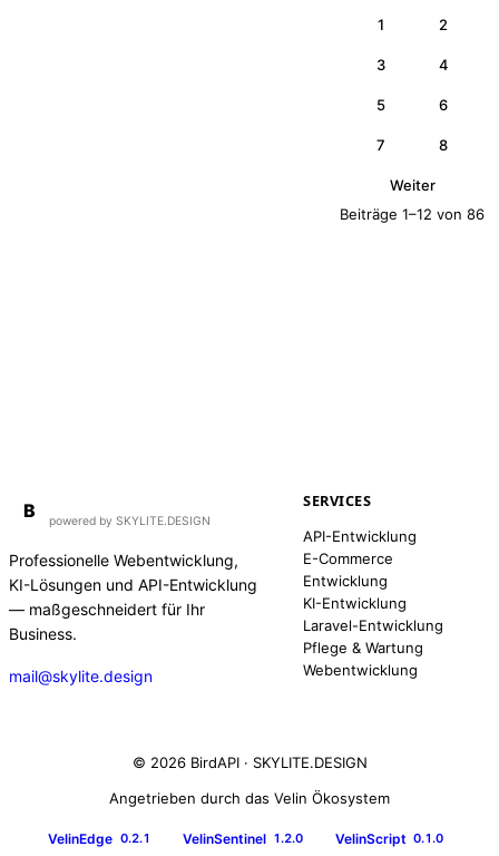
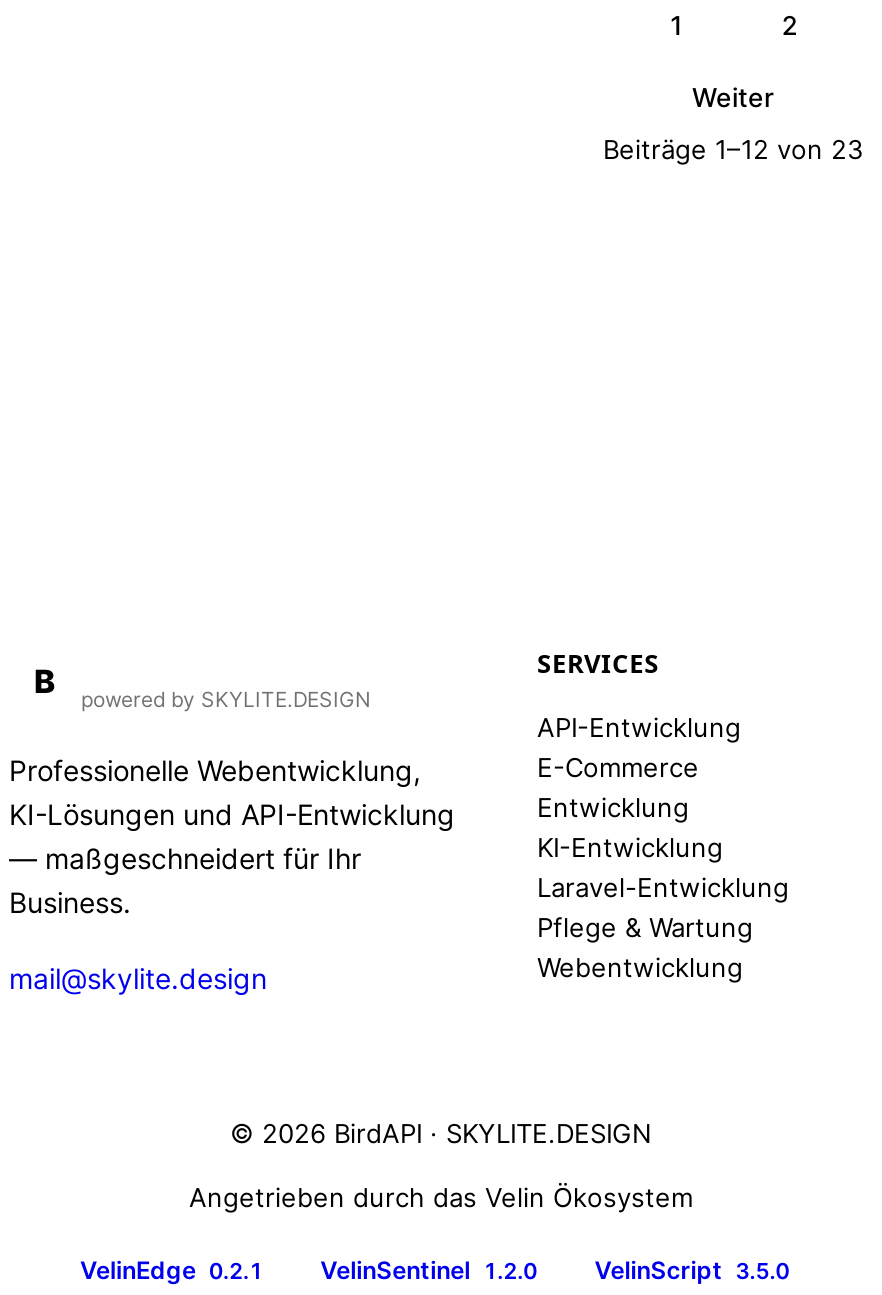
[376,55,449,153] 3 | 4 | 5 | 6 | 7 | 8 -> none
[340,205,485,223] Beiträge 1–12 von 86 -> [603,133,863,165] Beiträge 1–12 von 23
[48,830,444,847] VelinEdge 0.2.1 VelinSentinel 1.2.0 VelinScript 0.1.0 -> [80,1255,789,1285] VelinEdge 0.2.1 VelinSentinel 1.2.0 VelinScript 3.5.0

